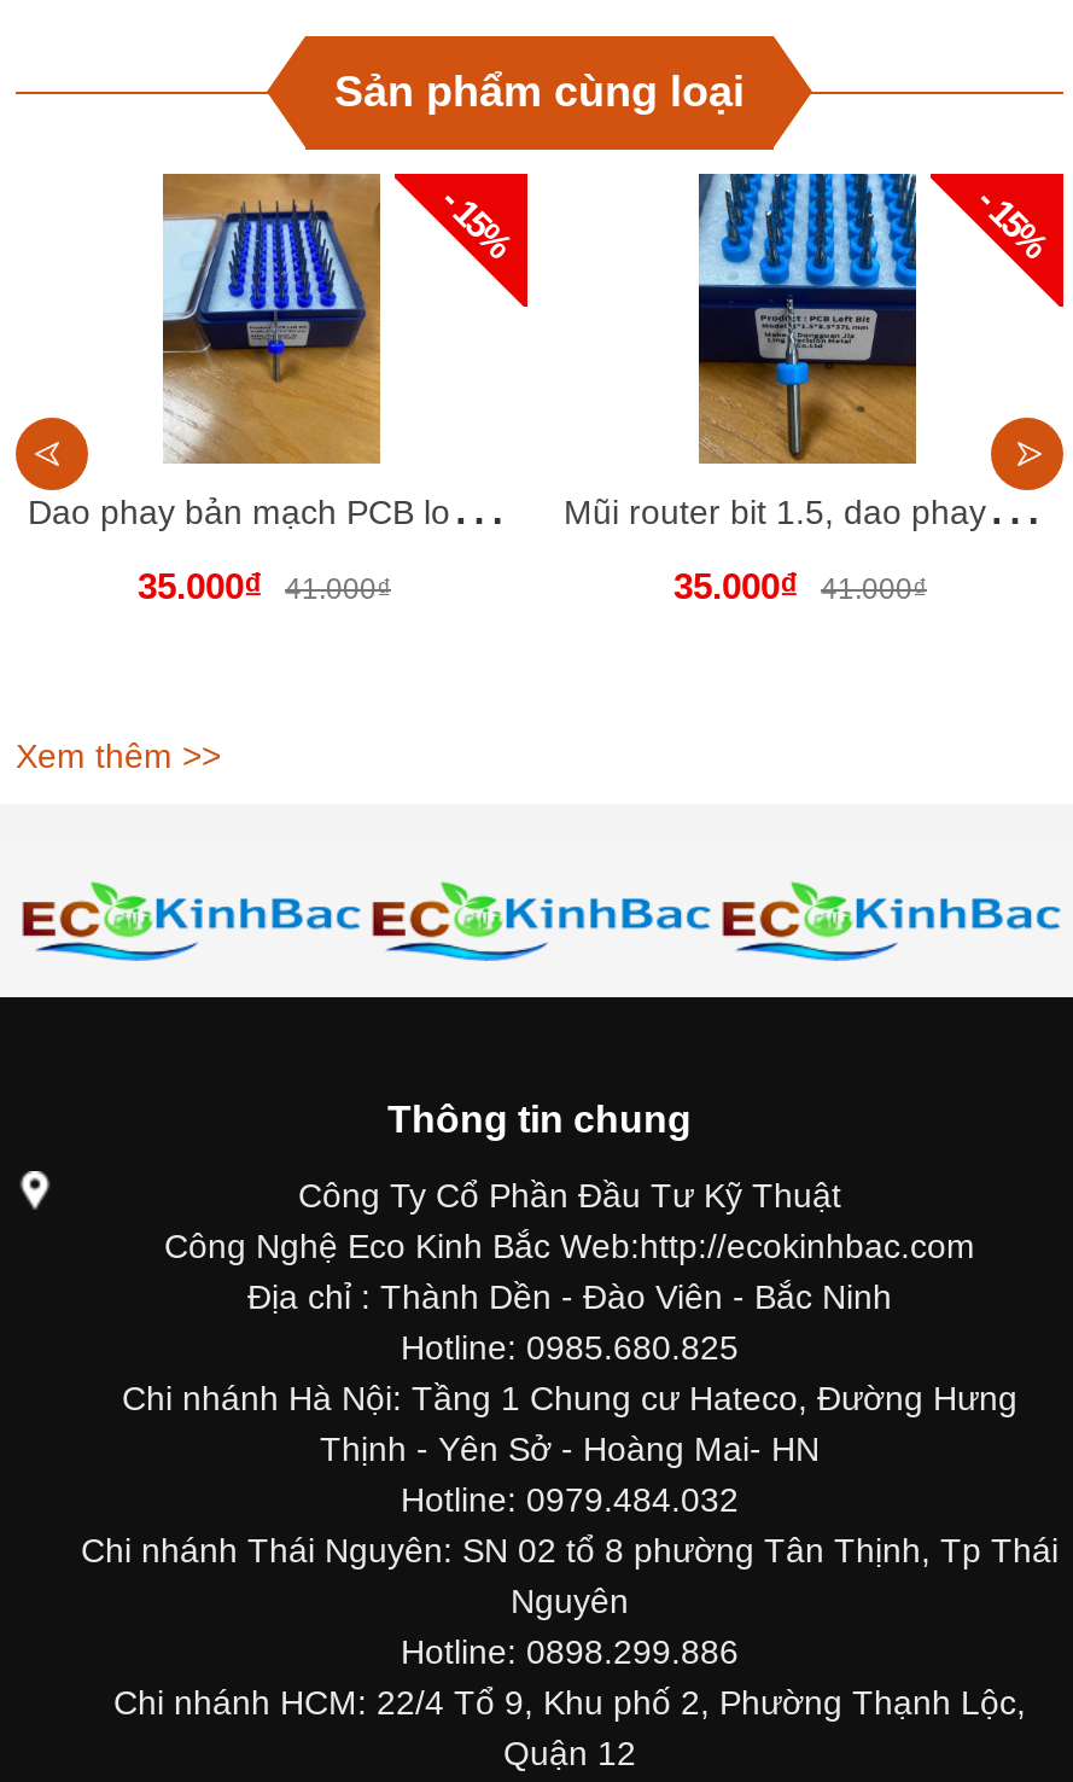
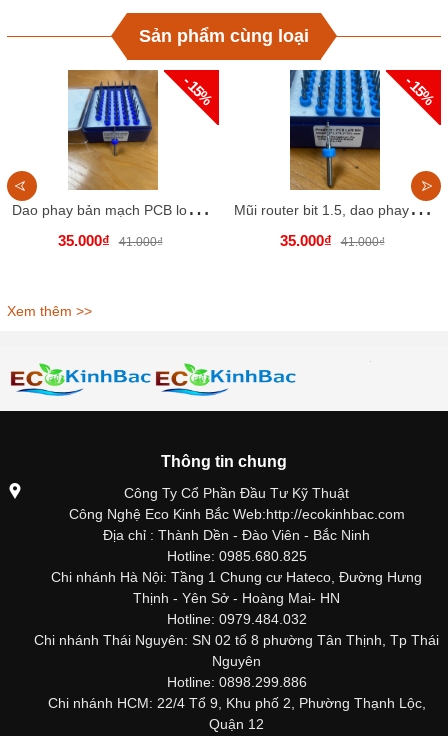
[721,881,1061,963] [image] -> none

